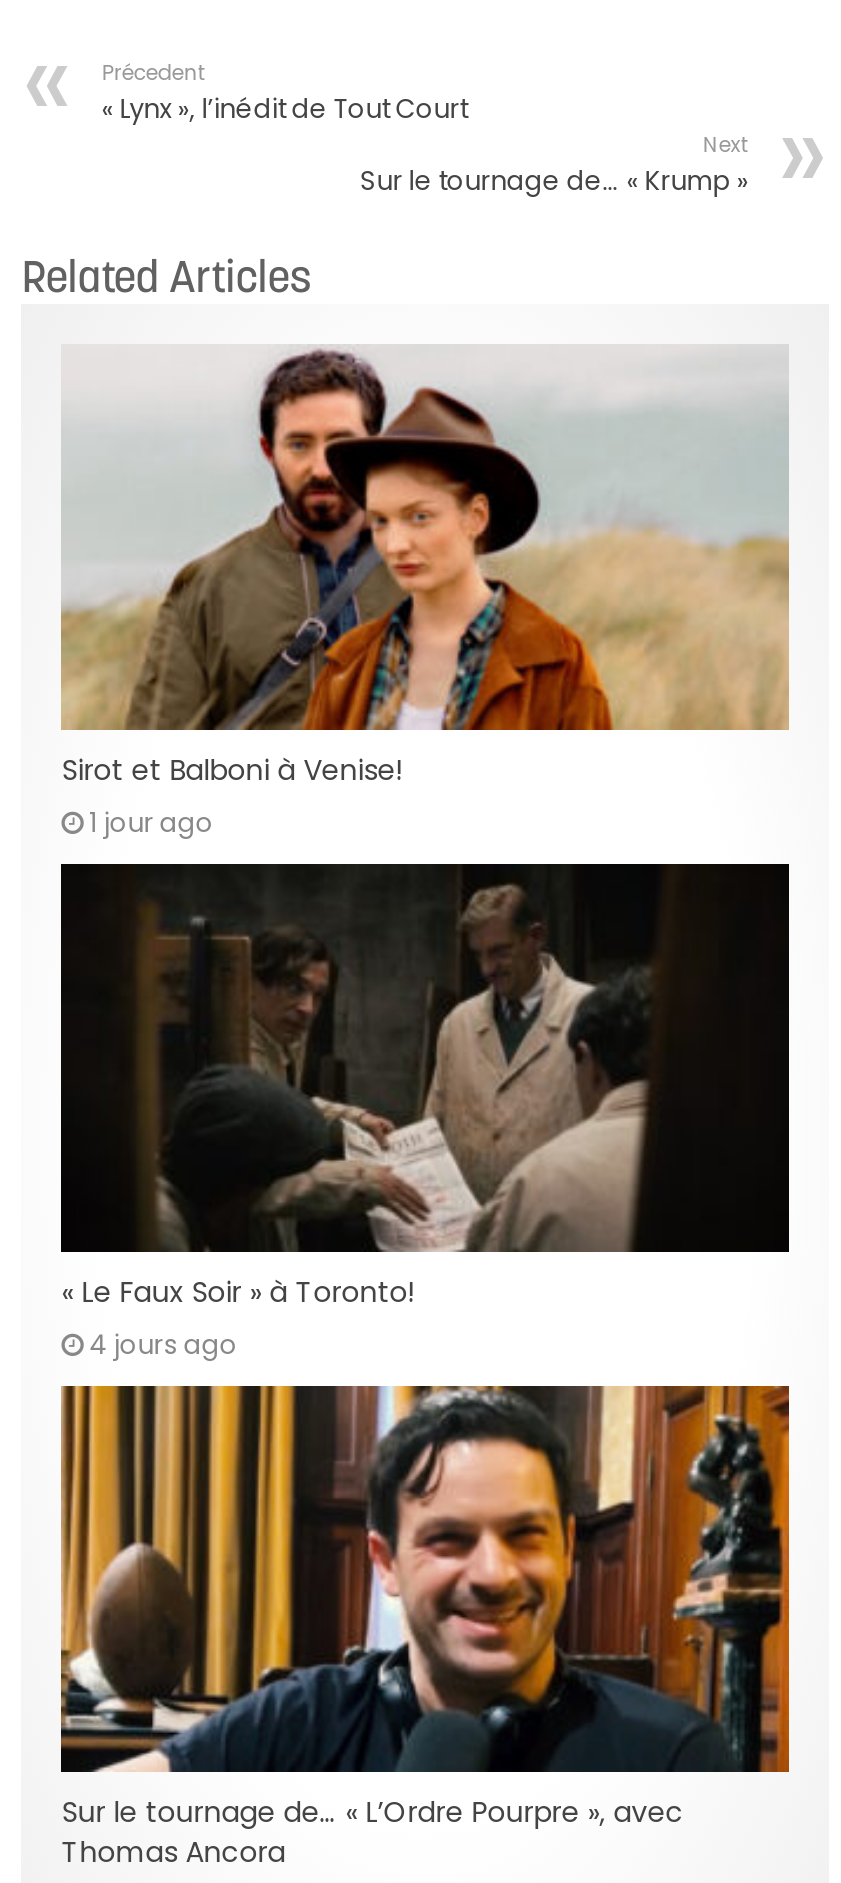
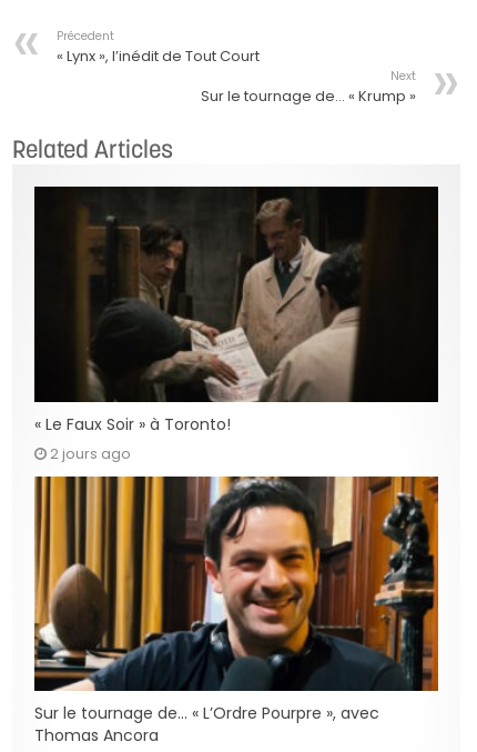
[61,346,791,843] [image] | Sirot et Balboni à Venise! | 1 jour ago -> none
[89,1326,237,1364] 4 jours ago -> [50,443,131,464] 2 jours ago

